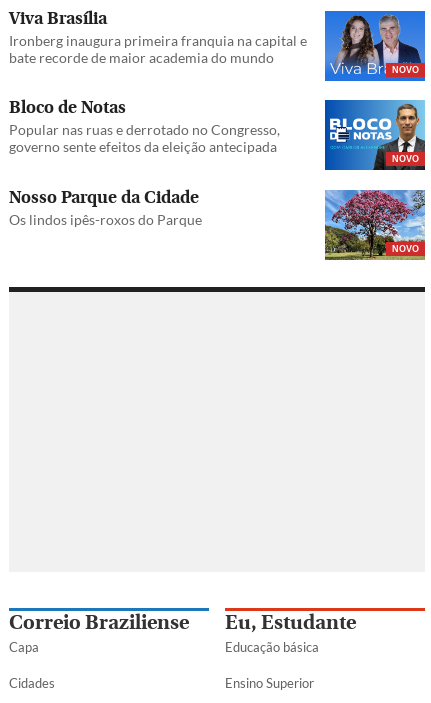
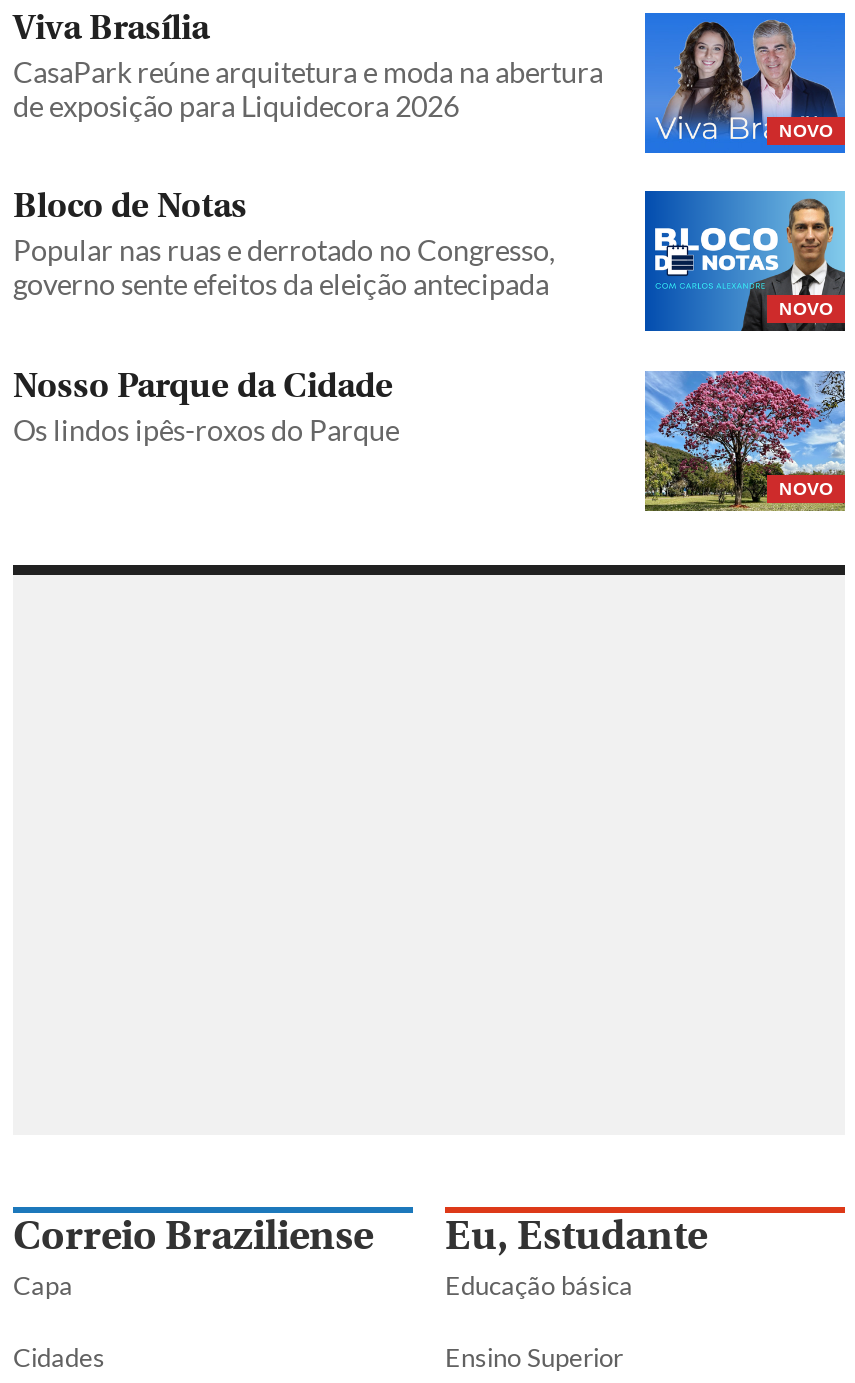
[9,32,307,66] Ironberg inaugura primeira franquia na capital e | bate recorde de maior academia do mundo -> [13,55,603,123] CasaPark reúne arquitetura e moda na abertura | de exposição para Liquidecora 2026

